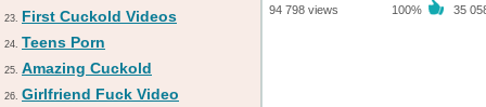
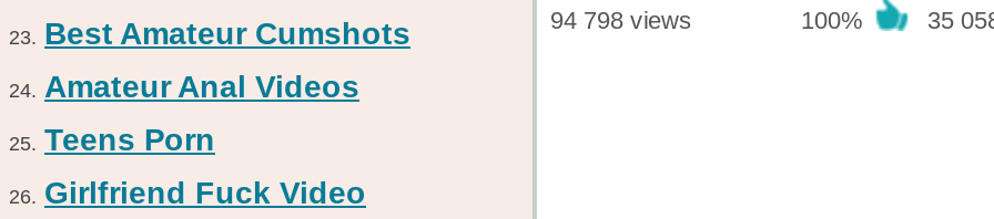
[4,8,177,25] 23. First Cuckold Videos -> [9,15,410,51] 23. Best Amateur Cumshots
[4,34,105,51] 24. Teens Porn -> [9,69,359,104] 24. Amateur Anal Videos
[4,59,152,77] 25. Amazing Cuckold -> [9,122,215,157] 25. Teens Porn

